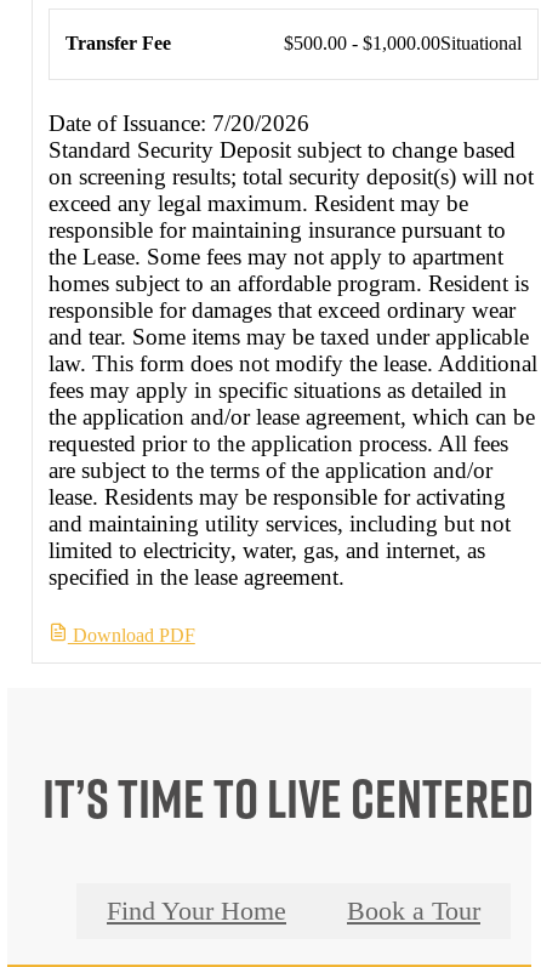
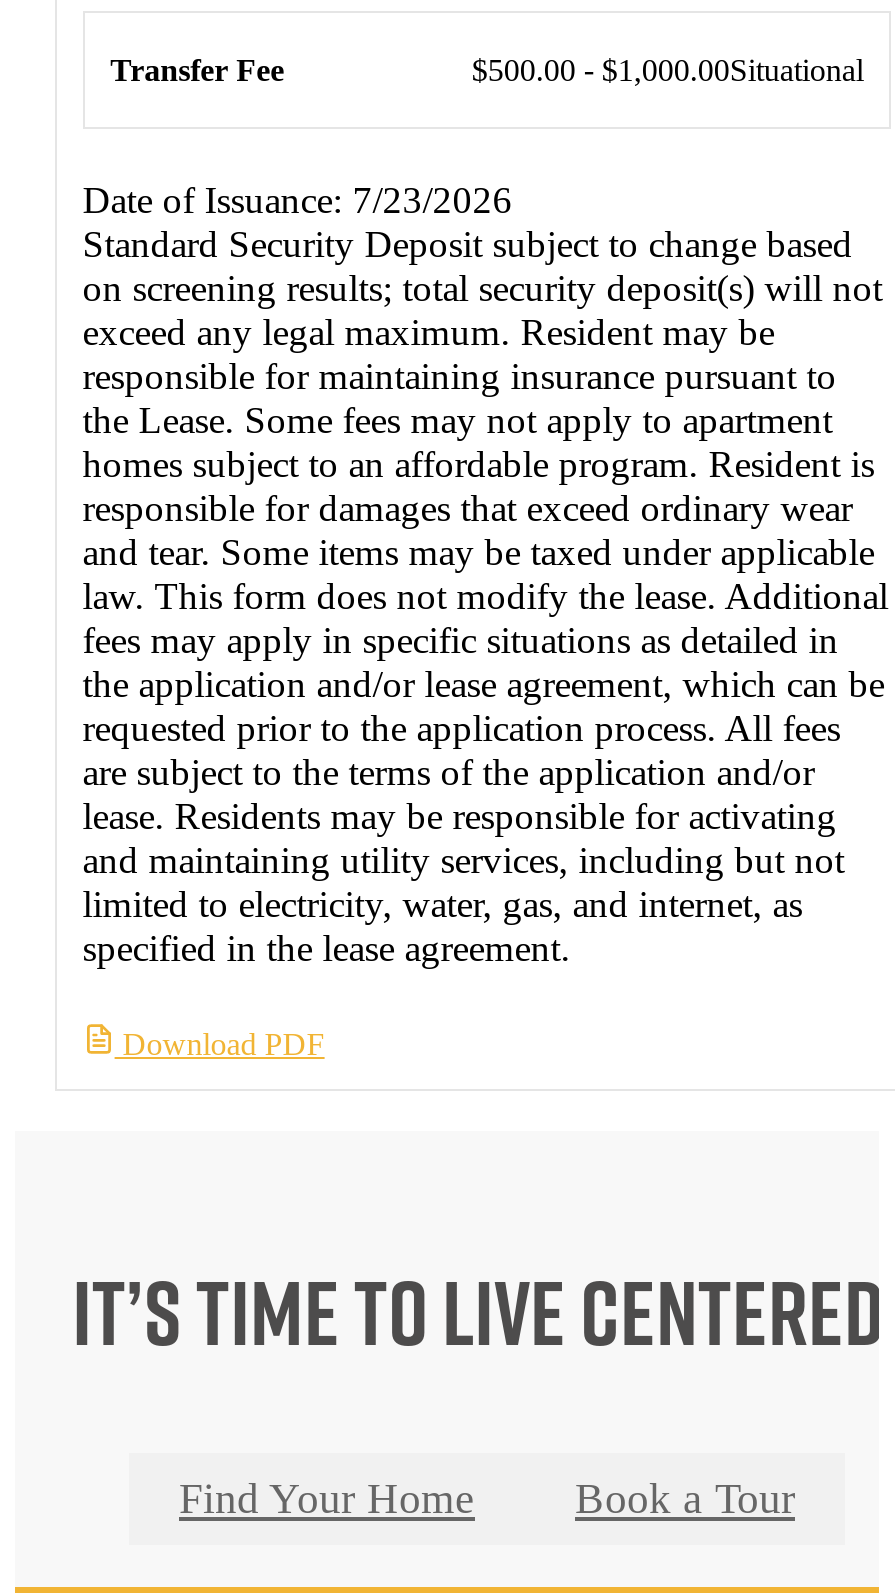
[48,111,309,136] Date of Issuance: 7/20/2026 -> [83,179,513,221] Date of Issuance: 7/23/2026

